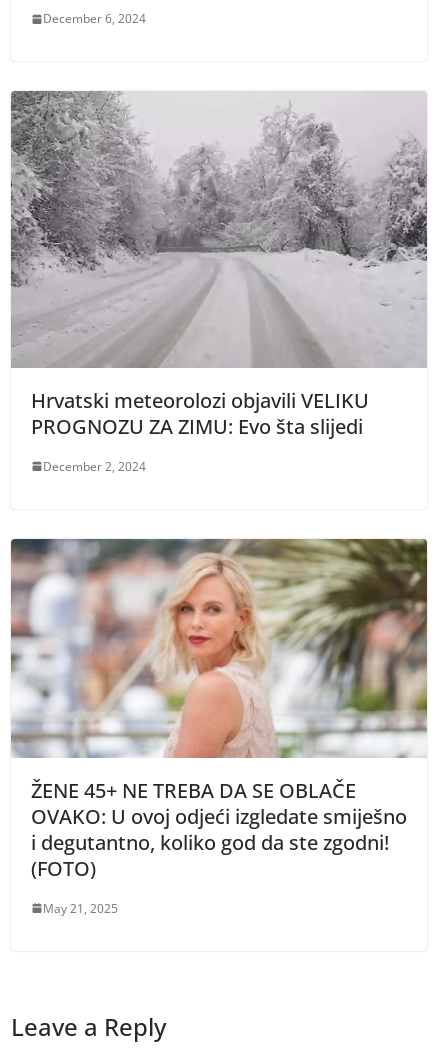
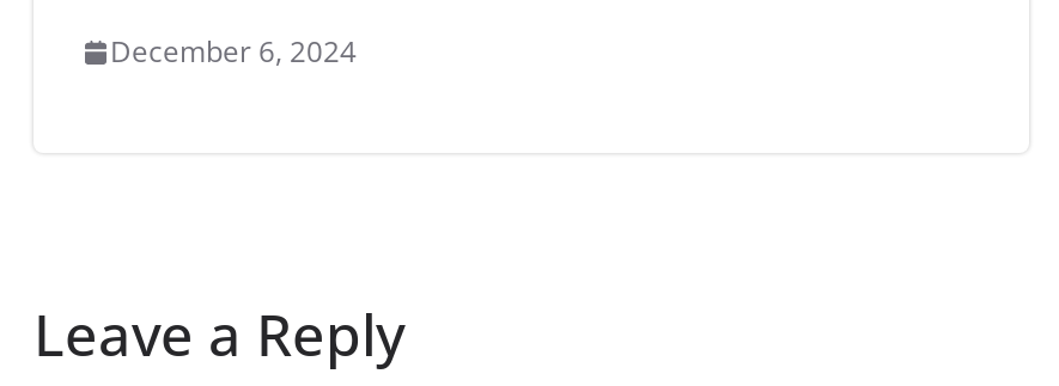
[10,90,428,475] [image] | Hrvatski meteorolozi objavili VELIKU | PROGNOZU ZA ZIMU: Evo šta slijedi | December 2, 2024 -> none
[10,538,428,917] [image] | ŽENE 45+ NE TREBA DA SE OBLAČE | OVAKO: U ovoj odjeći izgledate smiješno | i degutantno, koliko god da ste zgodni! | (FOTO) | May 21, 2025 -> none

